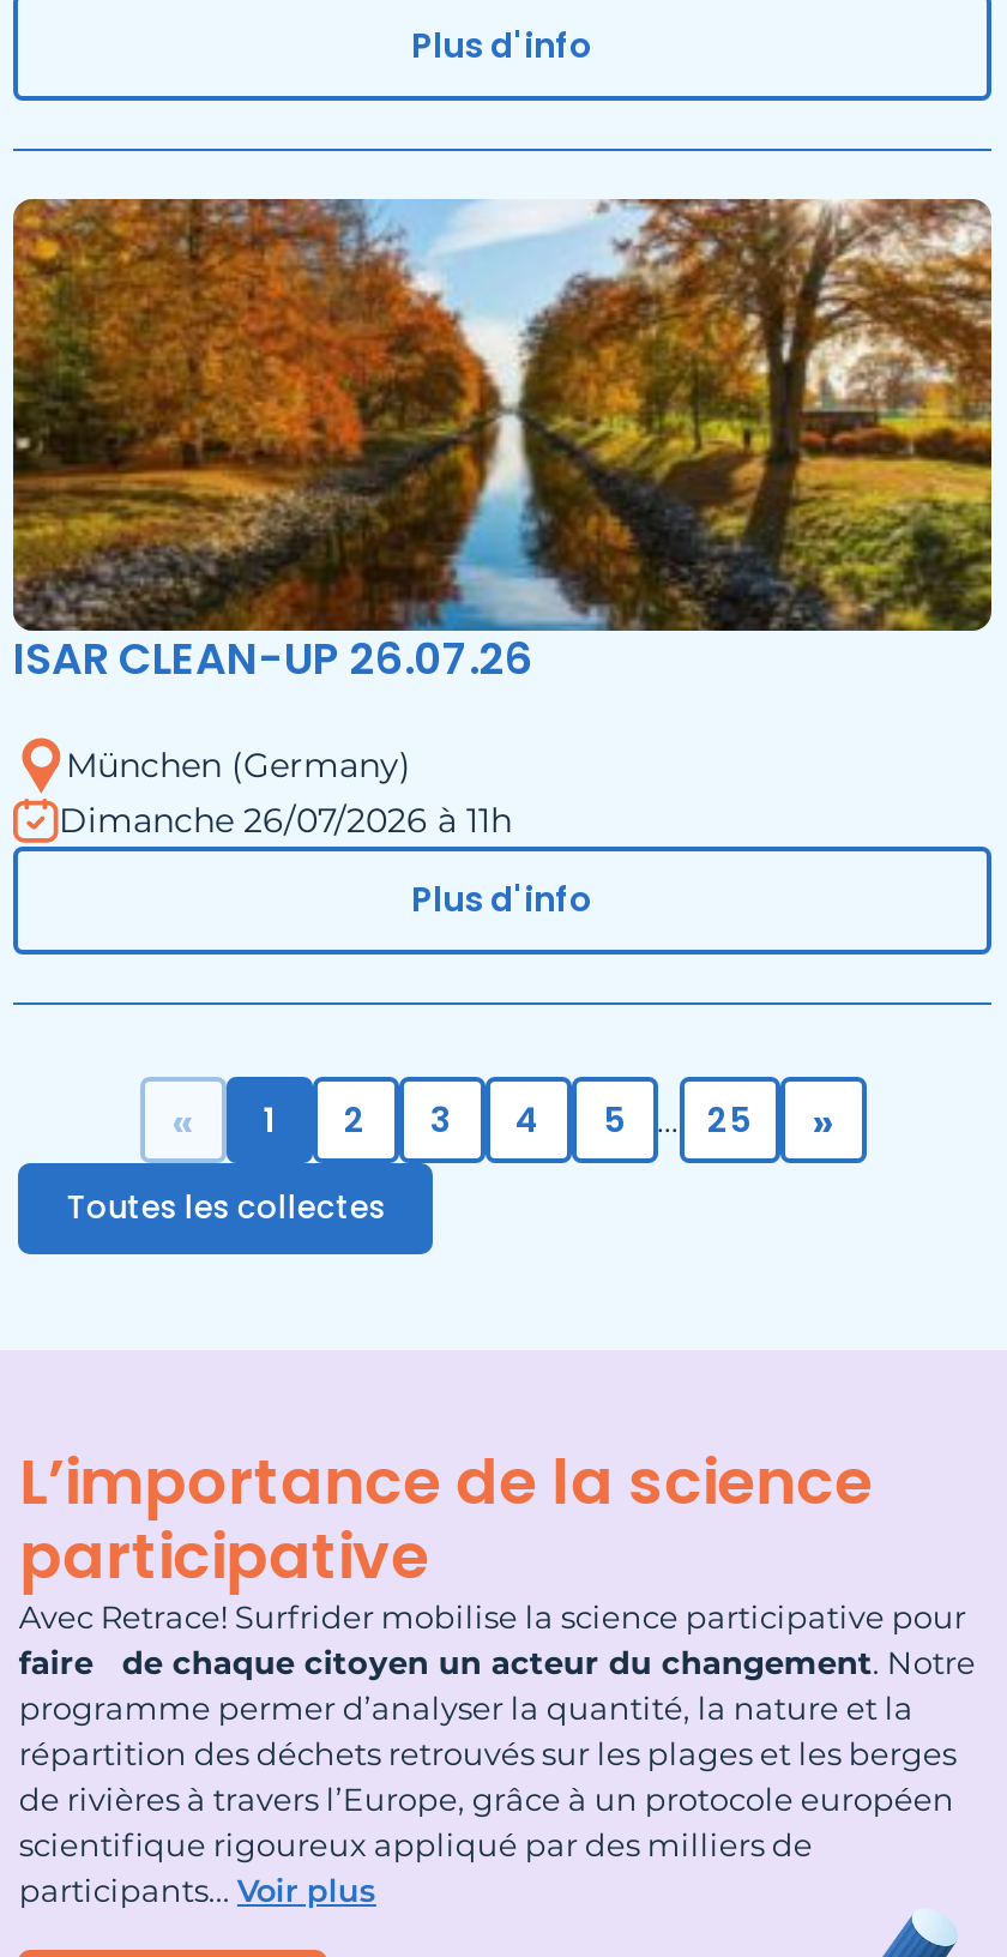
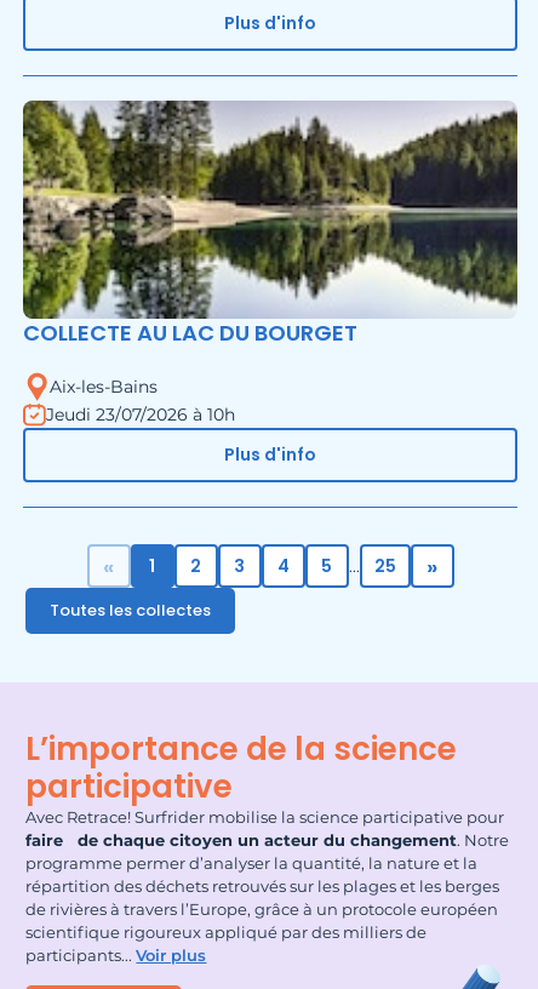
[11,197,994,689] [image] | ISAR CLEAN-UP 26.07.26 -> [22,99,519,348] [image] | COLLECTE AU LAC DU BOURGET
[59,743,512,843] München (Germany) | Dimanche 26/07/2026 à 11h -> [46,376,235,426] Aix-les-Bains | Jeudi 23/07/2026 à 10h

